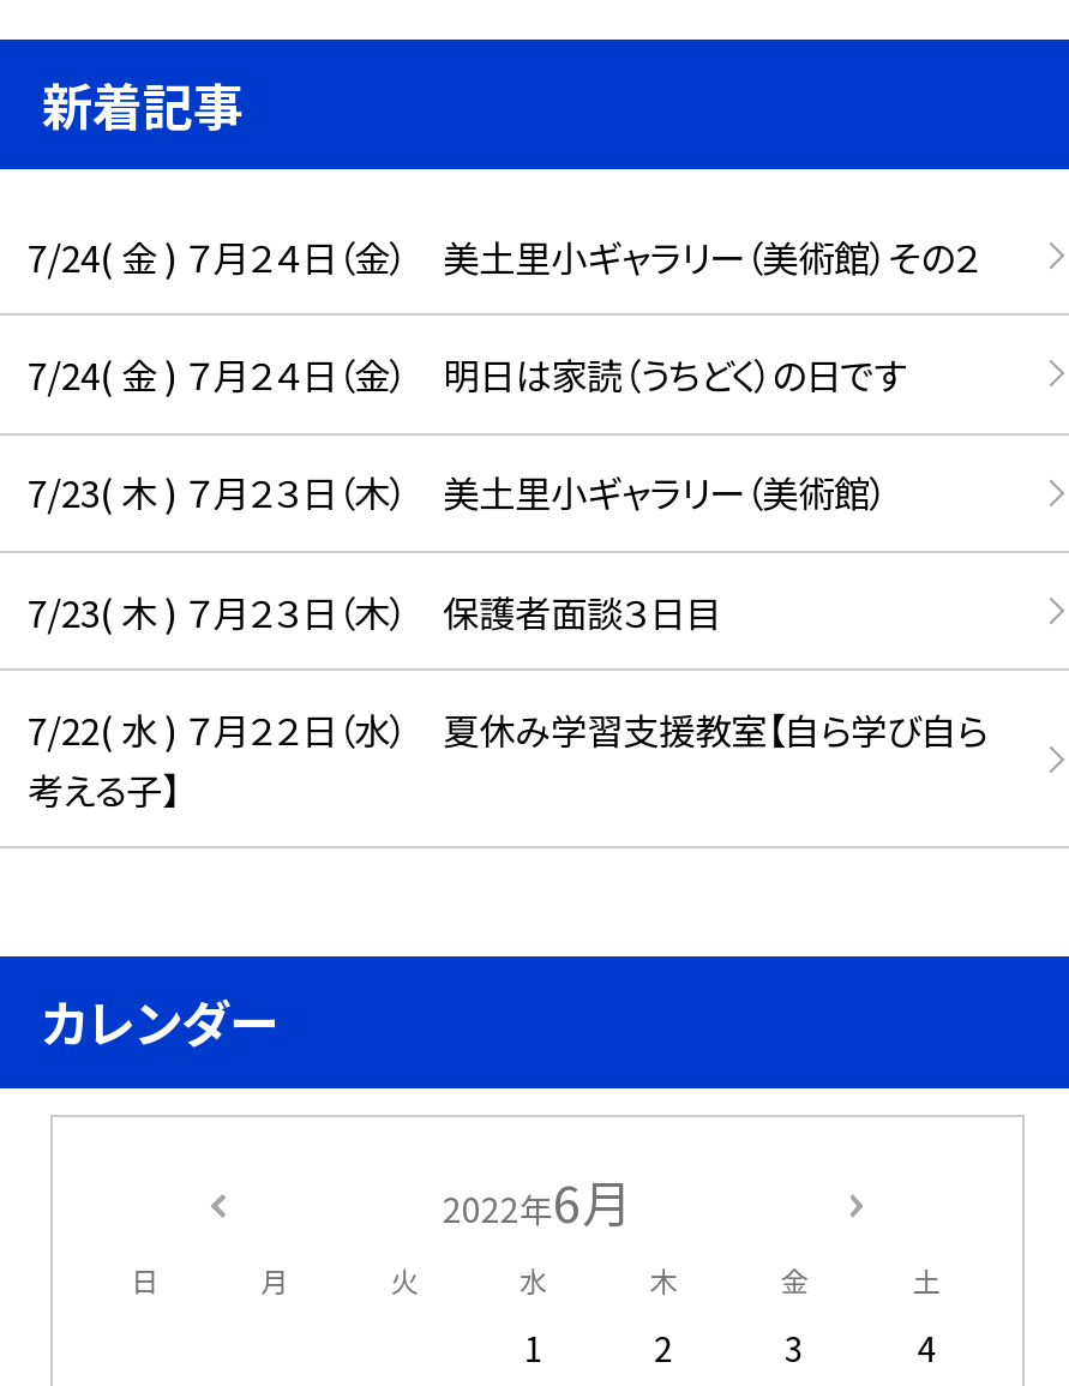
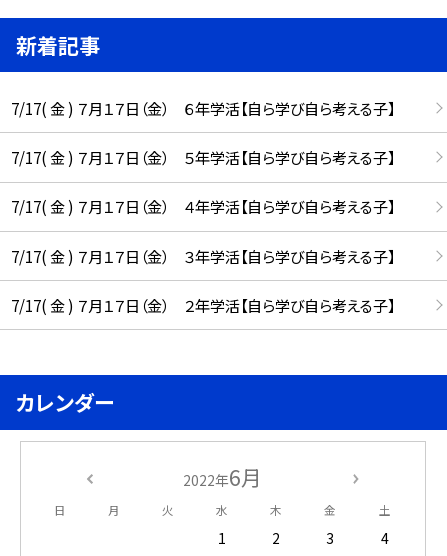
[28,228,980,281] 7/24( 金 ) ７月２４日（金） 美土里小ギャラリー（美術館）その２ -> [11,97,395,119] 7/17( 金 ) ７月１７日（金） ６年学活【自ら学び自ら考える子】
[28,347,908,399] 7/24( 金 ) ７月２４日（金） 明日は家読（うちどく）の日です -> [11,146,395,168] 7/17( 金 ) ７月１７日（金） ５年学活【自ら学び自ら考える子】
[28,465,887,518] 7/23( 木 ) ７月２３日（木） 美土里小ギャラリー（美術館） -> [11,195,395,217] 7/17( 金 ) ７月１７日（金） ４年学活【自ら学び自ら考える子】
[28,583,721,636] 7/23( 木 ) ７月２３日（木） 保護者面談３日目 -> [11,244,395,266] 7/17( 金 ) ７月１７日（金） ３年学活【自ら学び自ら考える子】
[28,702,988,814] 7/22( 水 ) ７月２２日（水） 夏休み学習支援教室【自ら学び自ら | 考える子】 -> [11,294,395,316] 7/17( 金 ) ７月１７日（金） ２年学活【自ら学び自ら考える子】

